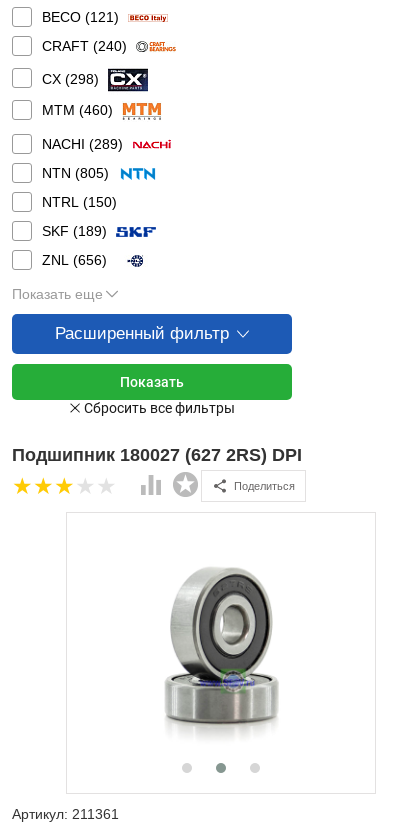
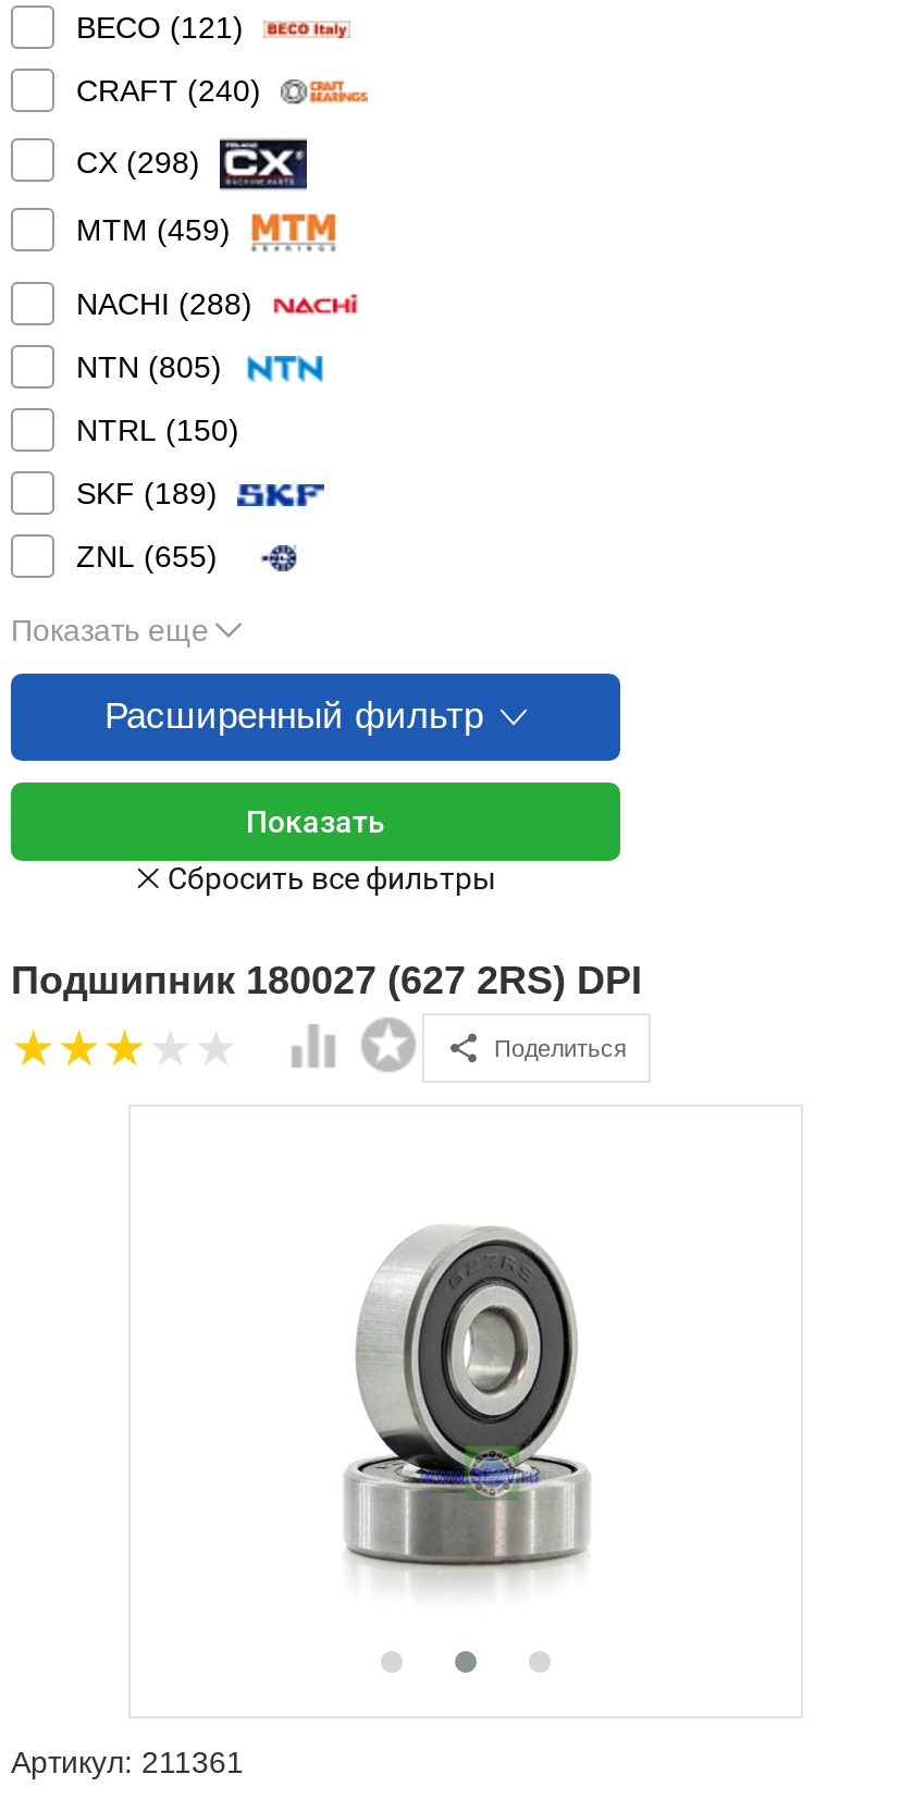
[42,102,113,118] MTM (460) -> [76,212,231,247] MTM (459)
[42,136,123,152] NACHI (289) -> [76,286,252,321] NACHI (288)
[42,252,107,268] ZNL (656) -> [76,539,218,574] ZNL (655)

